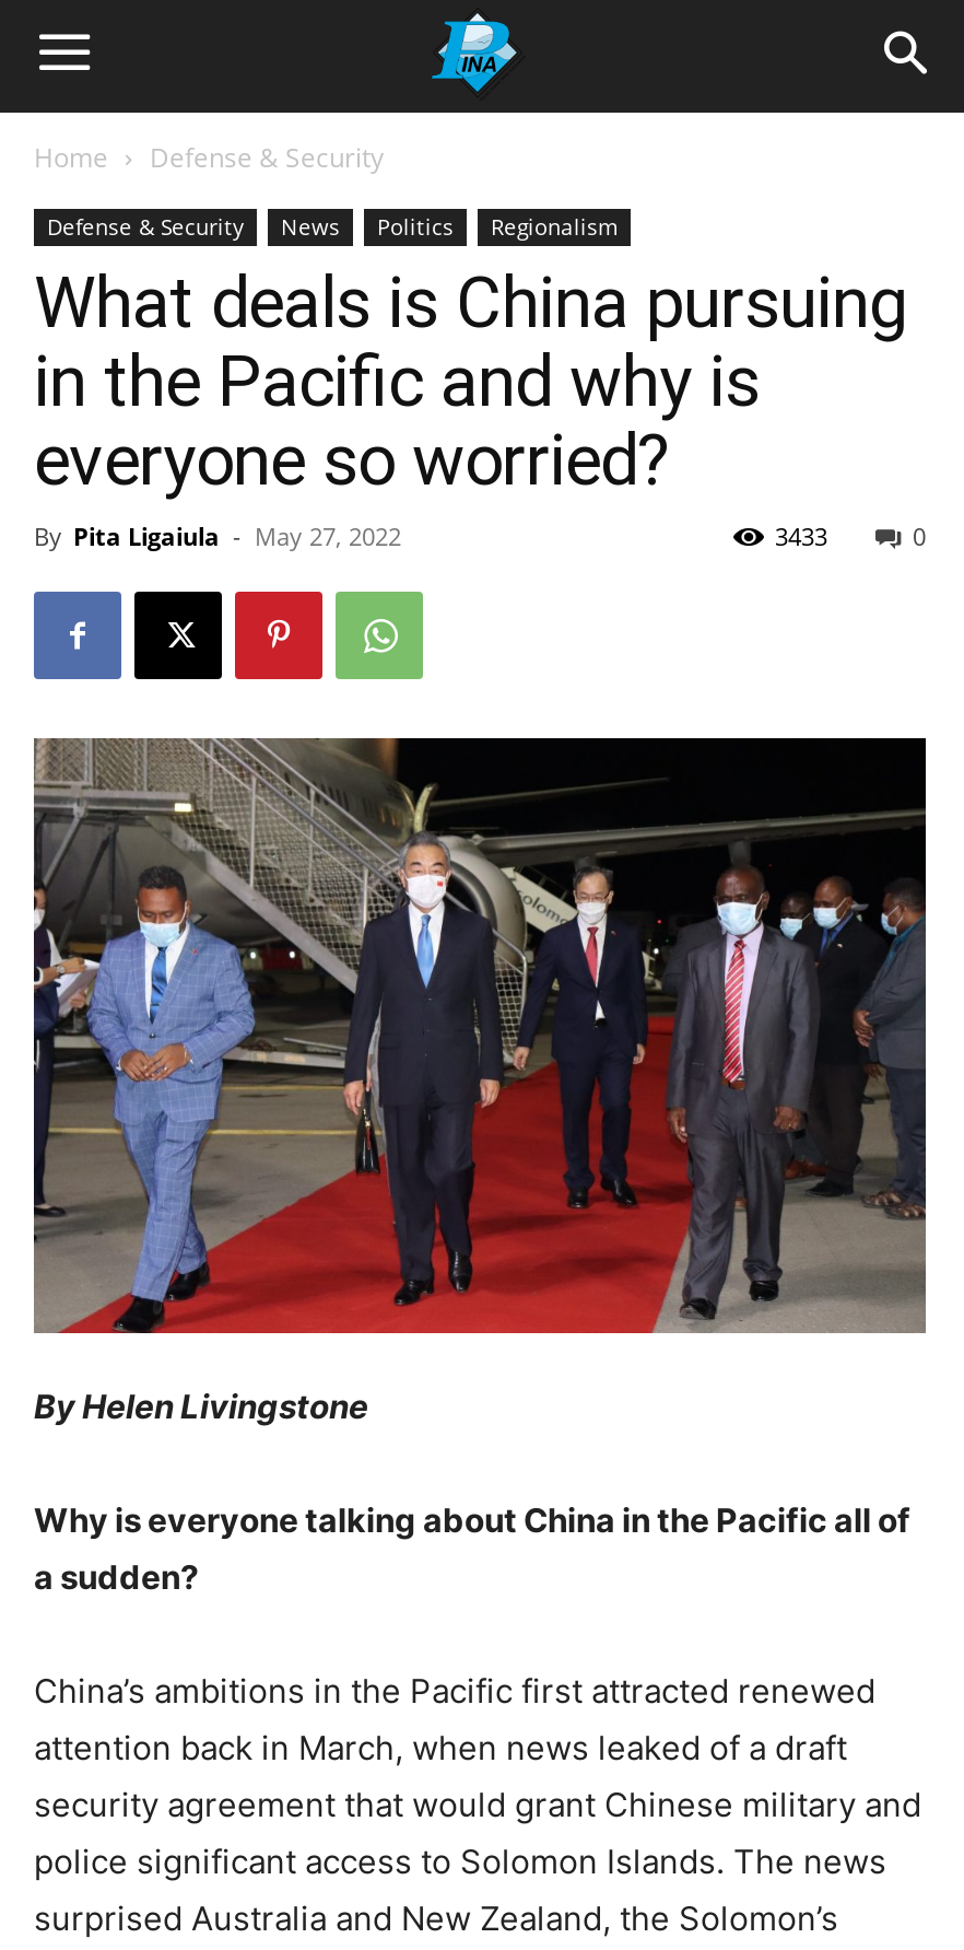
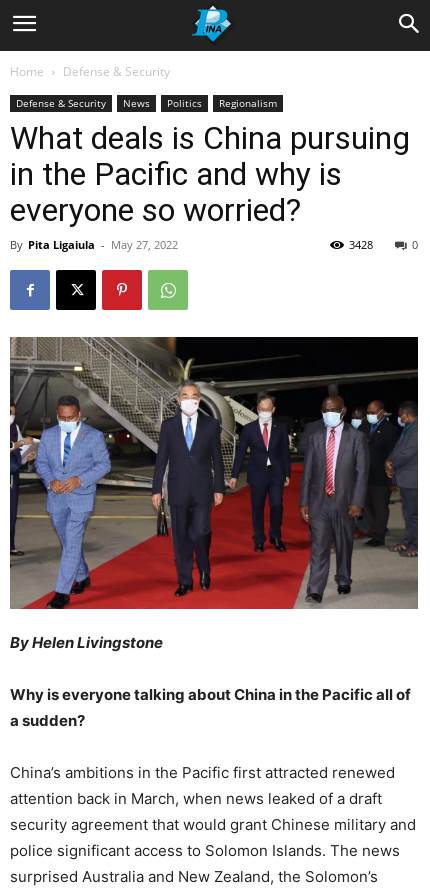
[775,519,827,552] 3433 -> [349,237,373,252] 3428

